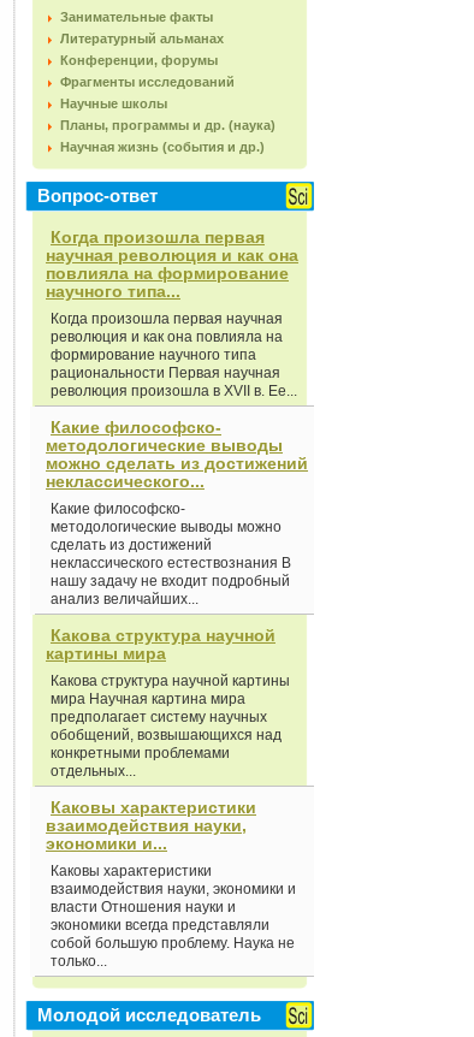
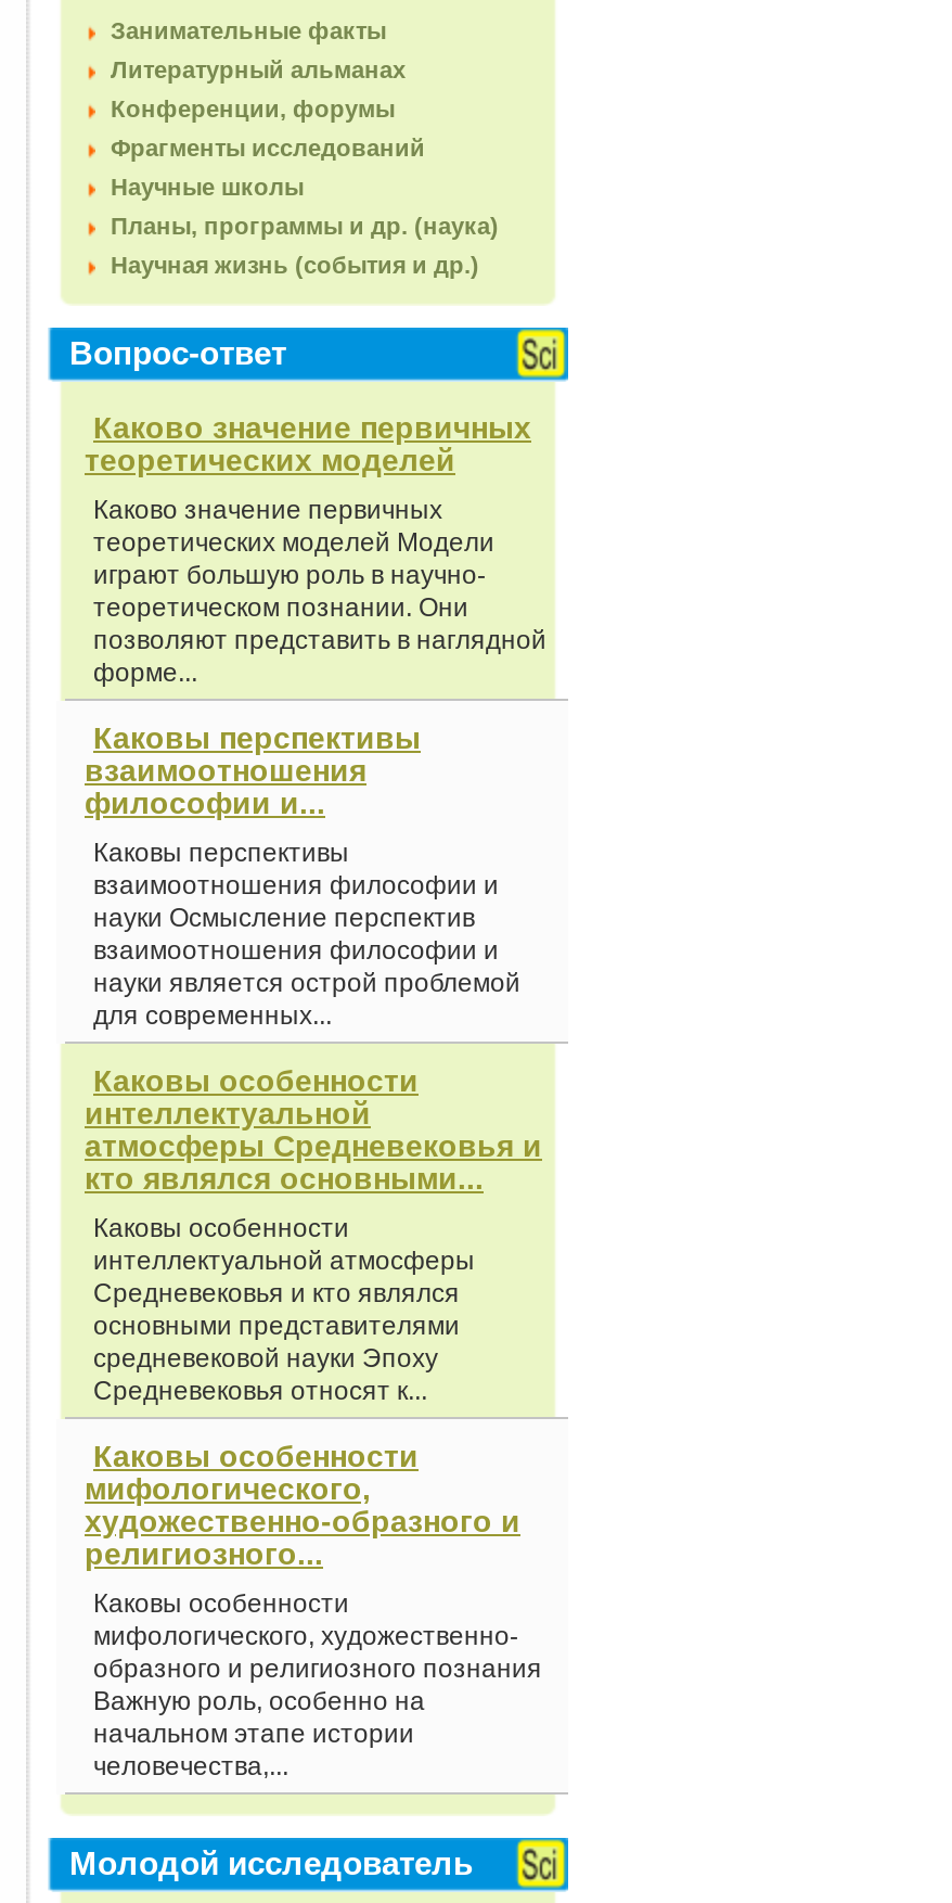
[46,227,298,301] Когда произошла первая | научная революция и как она | повлияла на формирование | научного типа... -> [85,410,531,477] Каково значение первичных | теоретических моделей
[51,310,297,399] Когда произошла первая научная | революция и как она повлияла на | формирование научного типа | рациональности Первая научная | революция произошла в XVII в. Ее... -> [93,495,546,688] Каково значение первичных | теоретических моделей Модели | играют большую роль в научно- | теоретическом познании. Они | позволяют представить в наглядной | форме...
[46,417,308,491] Какие философско- | методологические выводы | можно сделать из достижений | неклассического... -> [85,720,421,820] Каковы перспективы | взаимоотношения | философии и...
[51,500,291,608] Какие философско- | методологические выводы можно | сделать из достижений | неклассического естествознания В | нашу задачу не входит подробный | анализ величайших... -> [93,838,520,1031] Каковы перспективы | взаимоотношения философии и | науки Осмысление перспектив | взаимоотношения философии и | науки является острой проблемой | для современных...
[46,626,275,663] Какова структура научной | картины мира -> [85,1063,542,1196] Каковы особенности | интеллектуальной | атмосферы Средневековья и | кто являлся основными...
[51,672,290,780] Какова структура научной картины | мира Научная картина мира | предполагает систему научных | обобщений, возвышающихся над | конкретными проблемами | отдельных... -> [93,1213,475,1406] Каковы особенности | интеллектуальной атмосферы | Средневековья и кто являлся | основными представителями | средневековой науки Эпоху | Средневековья относят к...
[46,798,256,853] Каковы характеристики | взаимодействия науки, | экономики и... -> [85,1439,520,1571] Каковы особенности | мифологического, | художественно-образного и | религиозного...
[51,863,296,970] Каковы характеристики | взаимодействия науки, экономики и | власти Отношения науки и | экономики всегда представляли | собой большую проблему. Наука не | только... -> [93,1588,542,1781] Каковы особенности | мифологического, художественно- | образного и религиозного познания | Важную роль, особенно на | начальном этапе истории | человечества,...

